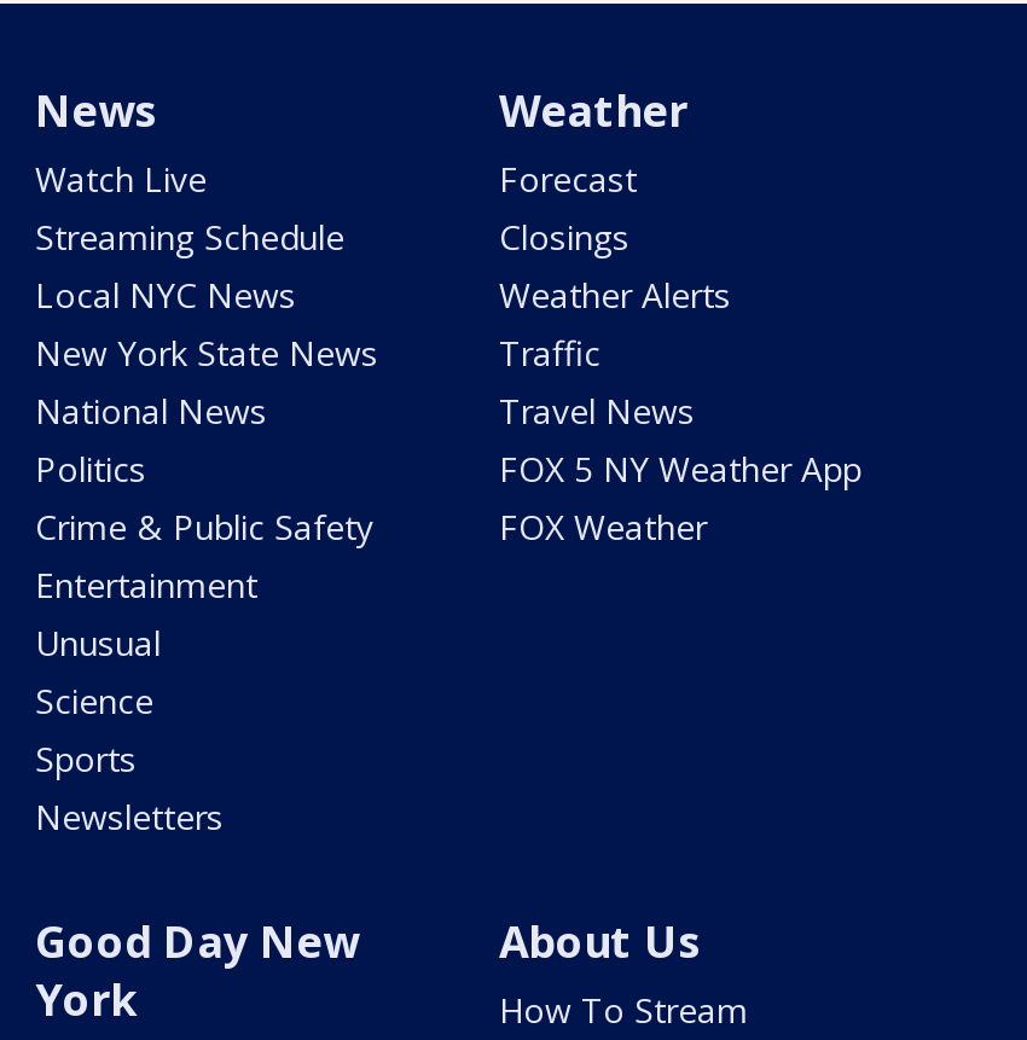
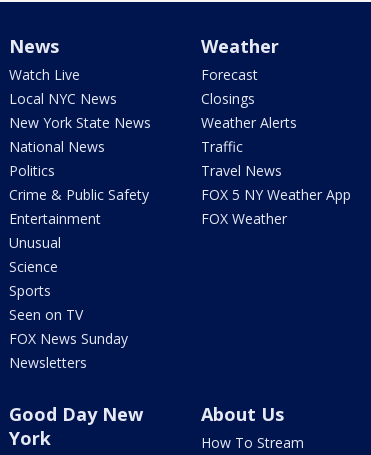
[35,214,344,260] Streaming Schedule -> none
moved [35,272,378,782] -> [9,89,151,300]: Local NYC News | New York State News | National News | ... | Science | Sports
none -> [9,305,128,348] Seen on TV | FOX News Sunday

